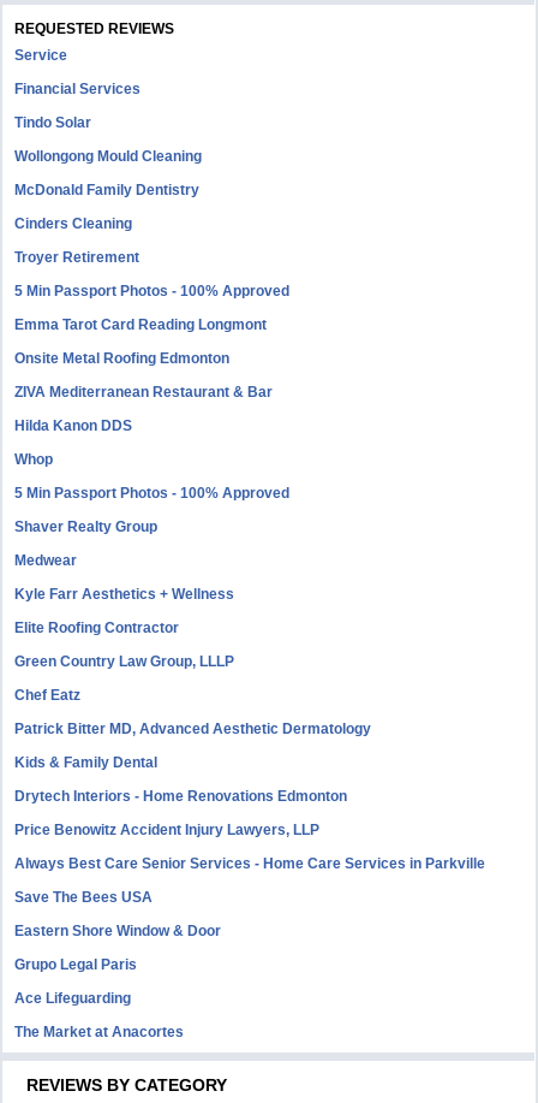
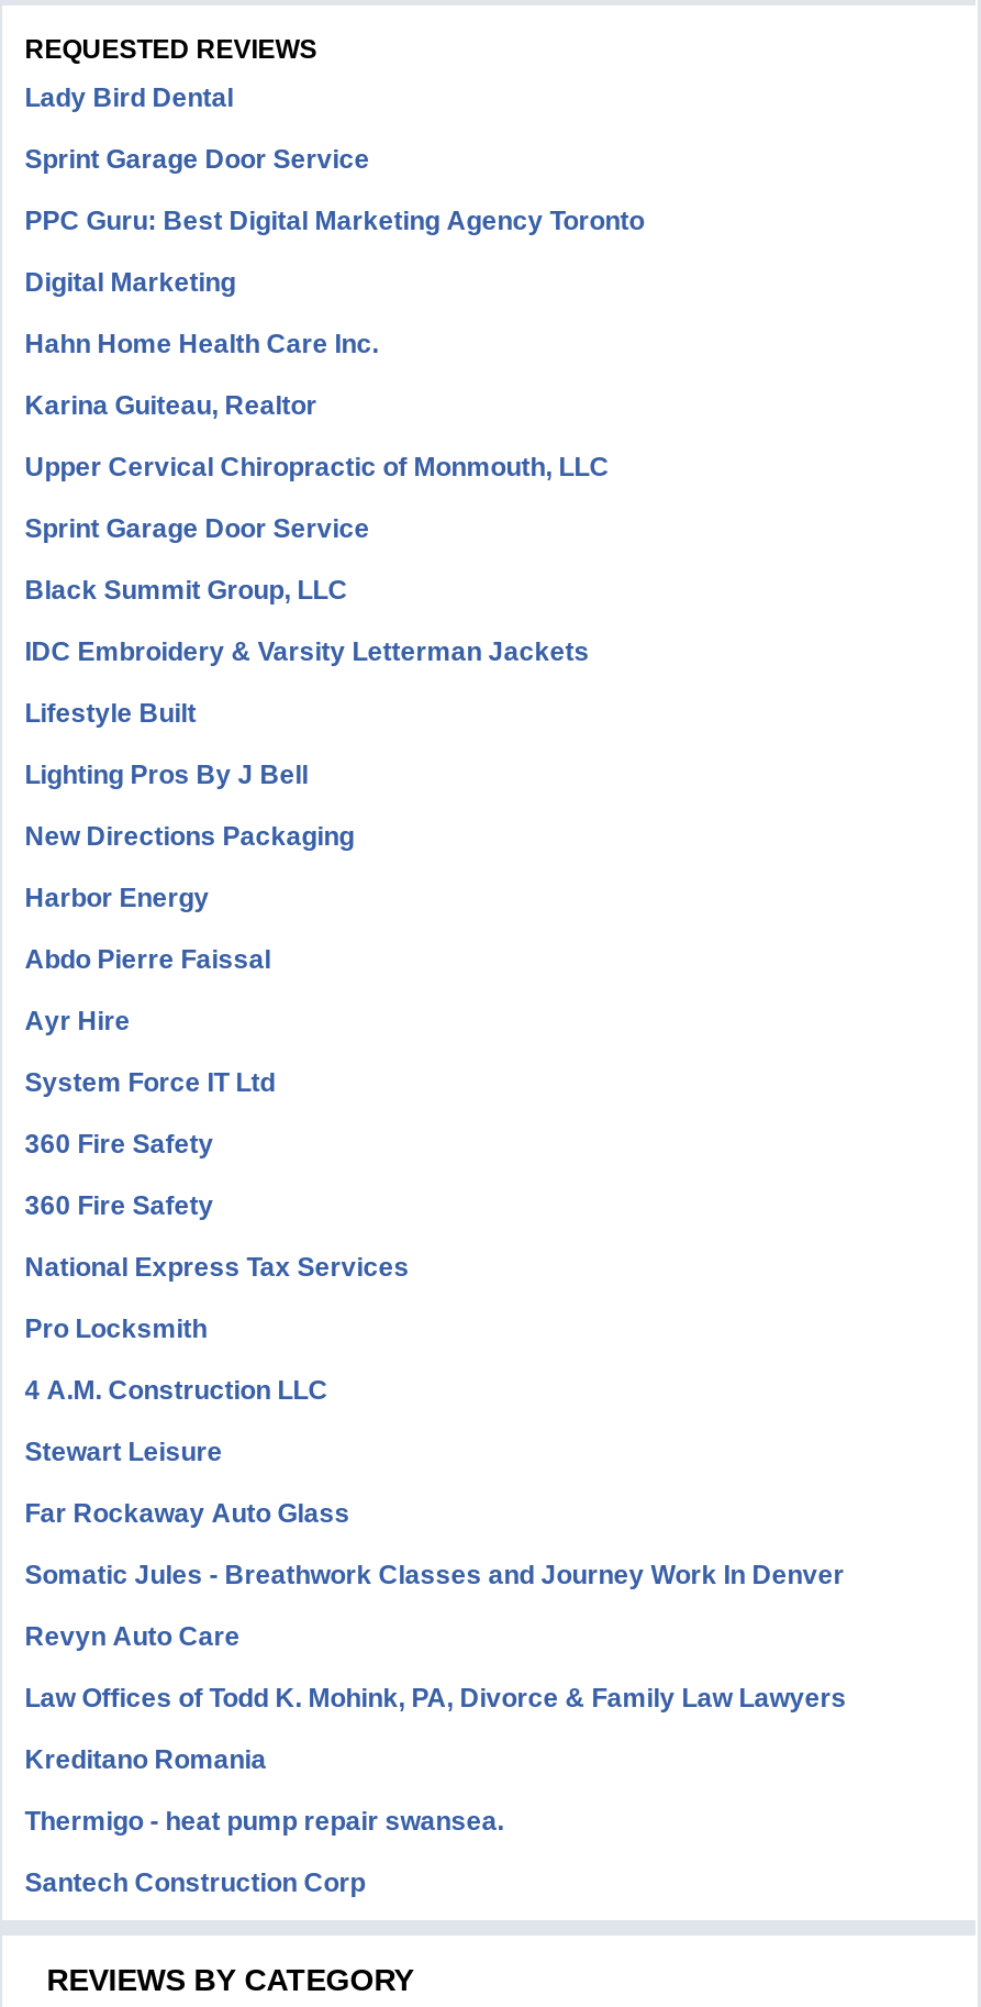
[15,47,67,64] Service -> [25,83,233,113] Lady Bird Dental
[15,81,141,98] Financial Services -> [25,144,370,175] Sprint Garage Door Service
[15,114,92,131] Tindo Solar -> [25,206,644,237] PPC Guru: Best Digital Marketing Agency Toronto
[15,148,202,165] Wollongong Mould Cleaning -> [25,267,236,298] Digital Marketing
[15,182,200,199] McDonald Family Dentistry -> [25,329,378,360] Hahn Home Health Care Inc.
[15,215,132,232] Cinders Cleaning -> [25,390,317,421] Karina Guiteau, Realtor
[15,249,140,266] Troyer Retirement -> [25,452,609,483] Upper Cervical Chiropractic of Monmouth, LLC
[15,283,290,300] 5 Min Passport Photos - 100% Approved -> [25,514,370,544] Sprint Garage Door Service
[15,316,267,333] Emma Tarot Card Reading Longmont -> [25,575,348,606] Black Summit Group, LLC
[15,350,230,367] Onsite Metal Roofing Edmonton -> [25,637,589,667] IDC Embroidery & Varsity Letterman Jackets
[15,384,273,401] ZIVA Mediterranean Restaurant & Bar -> [25,698,196,729] Lifestyle Built
[15,418,132,434] Hilda Kanon DDS -> [25,760,308,790] Lighting Pros By J Bell
[15,451,53,468] Whop -> [25,821,354,852] New Directions Packaging
[15,485,290,502] 5 Min Passport Photos - 100% Approved -> [25,883,209,914] Harbor Energy
[15,519,158,535] Shaver Realty Group -> [25,944,271,975] Abdo Pierre Faissal
[15,552,77,569] Medwear -> [25,1006,130,1037] Ayr Hire
[15,586,234,603] Kyle Farr Aesthetics + Wellness -> [25,1067,275,1098] System Force IT Ltd
[15,620,179,636] Elite Roofing Contractor -> [25,1129,214,1160] 360 Fire Safety
[15,653,234,670] Green Country Law Group, LLLP -> [25,1191,214,1221] 360 Fire Safety
[15,687,81,704] Chef Eatz -> [25,1252,409,1283] National Express Tax Services
[15,721,371,737] Patrick Bitter MD, Advanced Aesthetic Dermatology -> [25,1314,207,1344] Pro Locksmith
[15,754,158,771] Kids & Family Dental -> [25,1375,328,1406] 4 A.M. Construction LLC
[15,788,347,805] Drytech Interiors - Home Renovations Edmonton -> [25,1437,222,1468] Stewart Leisure
[15,822,320,838] Price Benowitz Accident Injury Lawyers, LLP -> [25,1498,350,1529] Far Rockaway Auto Glass
[15,855,485,872] Always Best Care Senior Services - Home Care Services in Parkville -> [25,1560,844,1591] Somatic Jules - Breathwork Classes and Journey Work In Denver
[15,889,153,906] Save The Bees USA -> [25,1621,240,1652] Revyn Auto Care
[15,923,221,940] Eastern Shore Window & Door -> [25,1683,846,1714] Law Offices of Todd K. Mohink, PA, Divorce & Family Law Lawyers
[15,956,137,973] Grupo Legal Paris -> [25,1745,266,1775] Kreditano Romania
[15,990,131,1007] Ace Lifeguarding -> [25,1806,504,1837] Thermigo - heat pump repair swansea.
[15,1024,184,1041] The Market at Anacortes -> [25,1868,365,1898] Santech Construction Corp

